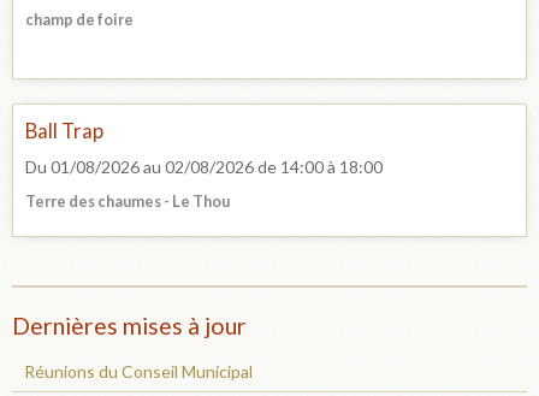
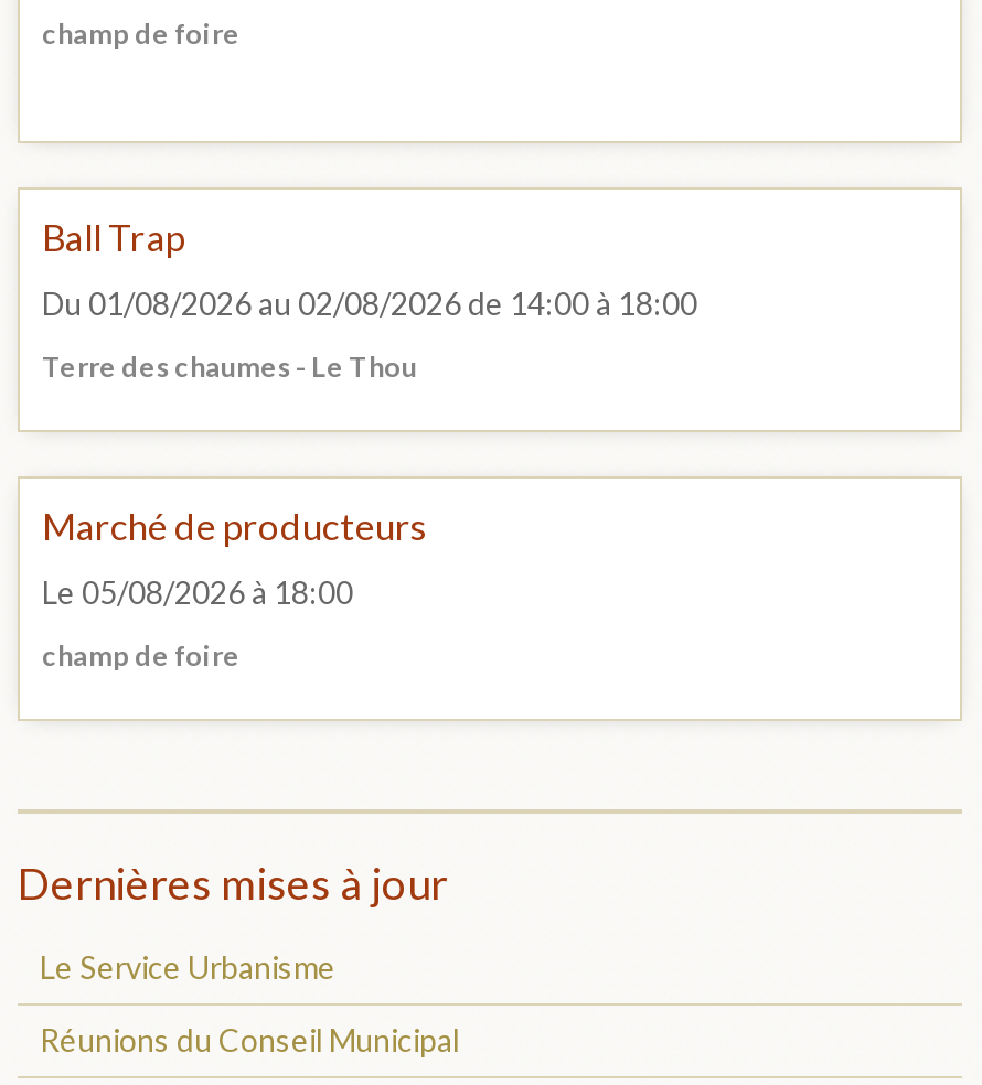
none -> [42,501,428,671] Marché de producteurs | Le 05/08/2026 à 18:00 | champ de foire
none -> [40,947,335,984] Le Service Urbanisme

